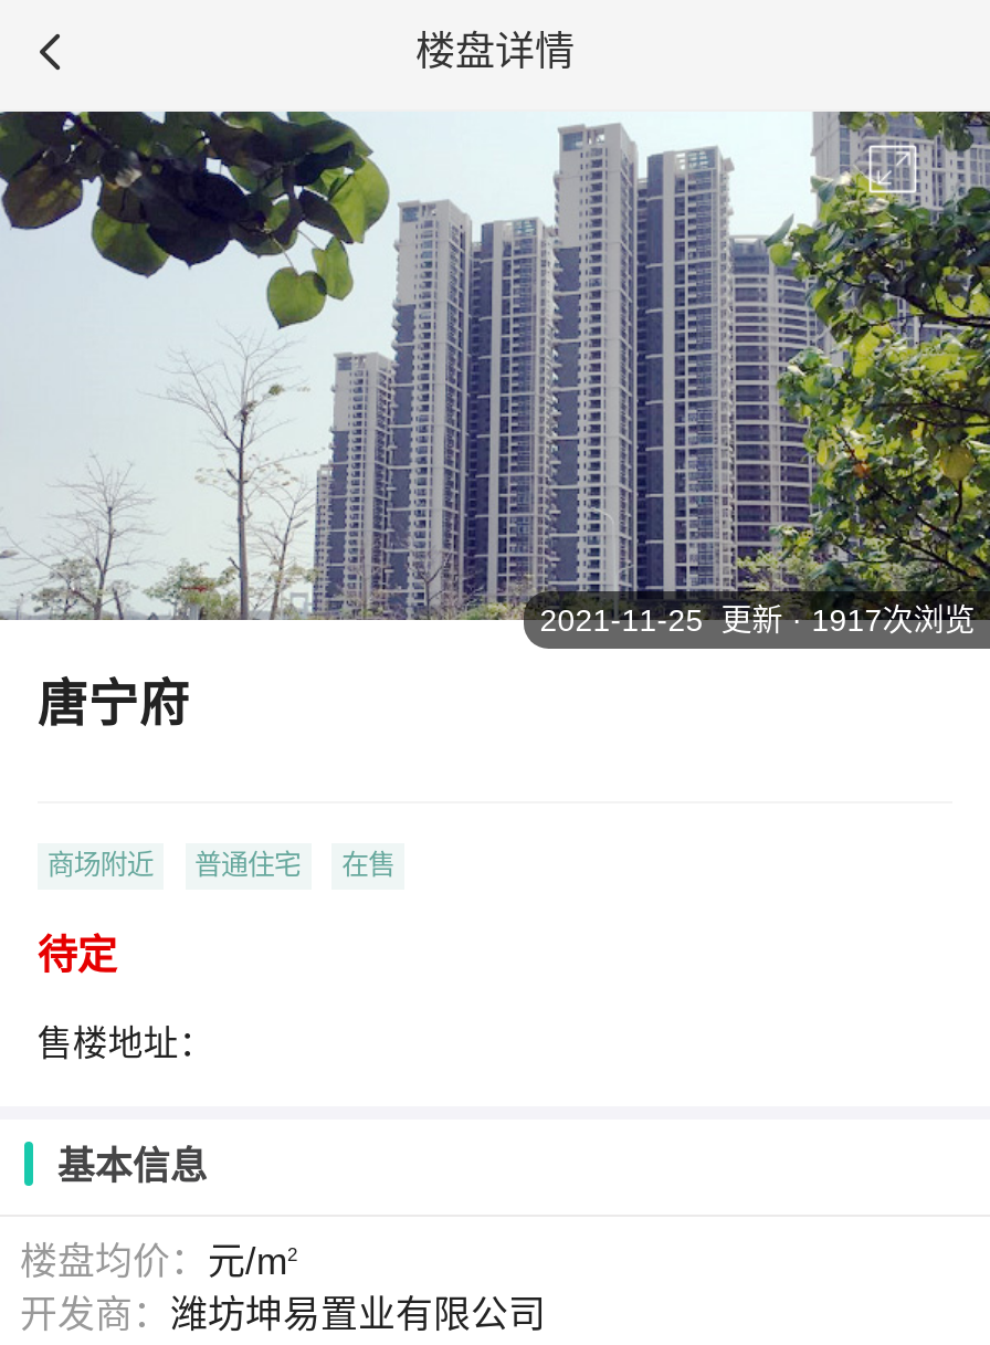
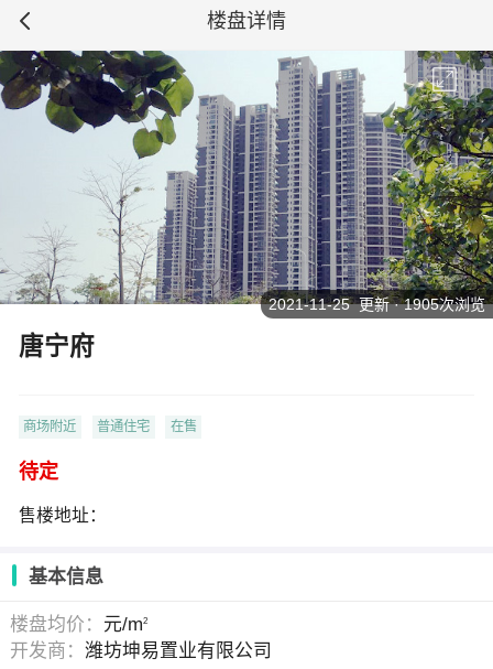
[540,603,975,638] 2021-11-25 更新 · 1917次浏览 -> [269,295,486,313] 2021-11-25 更新 · 1905次浏览

